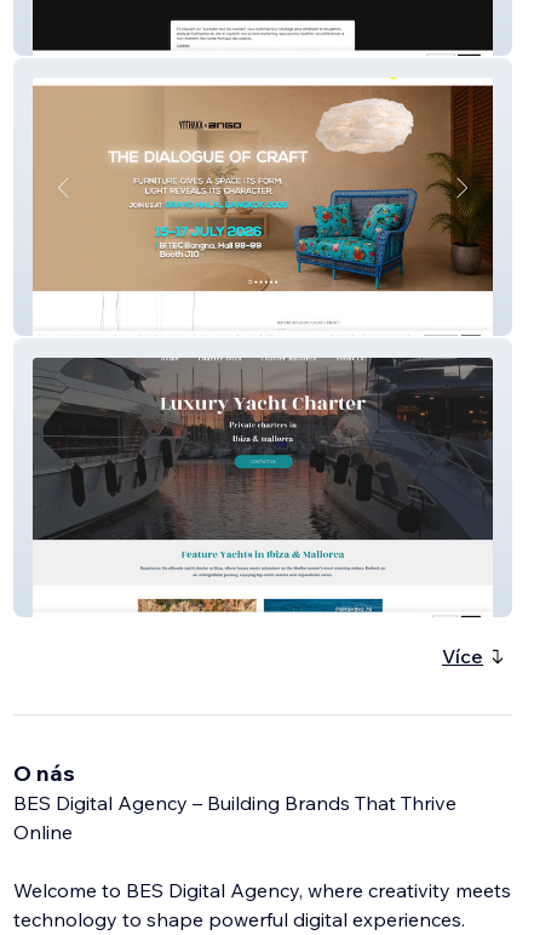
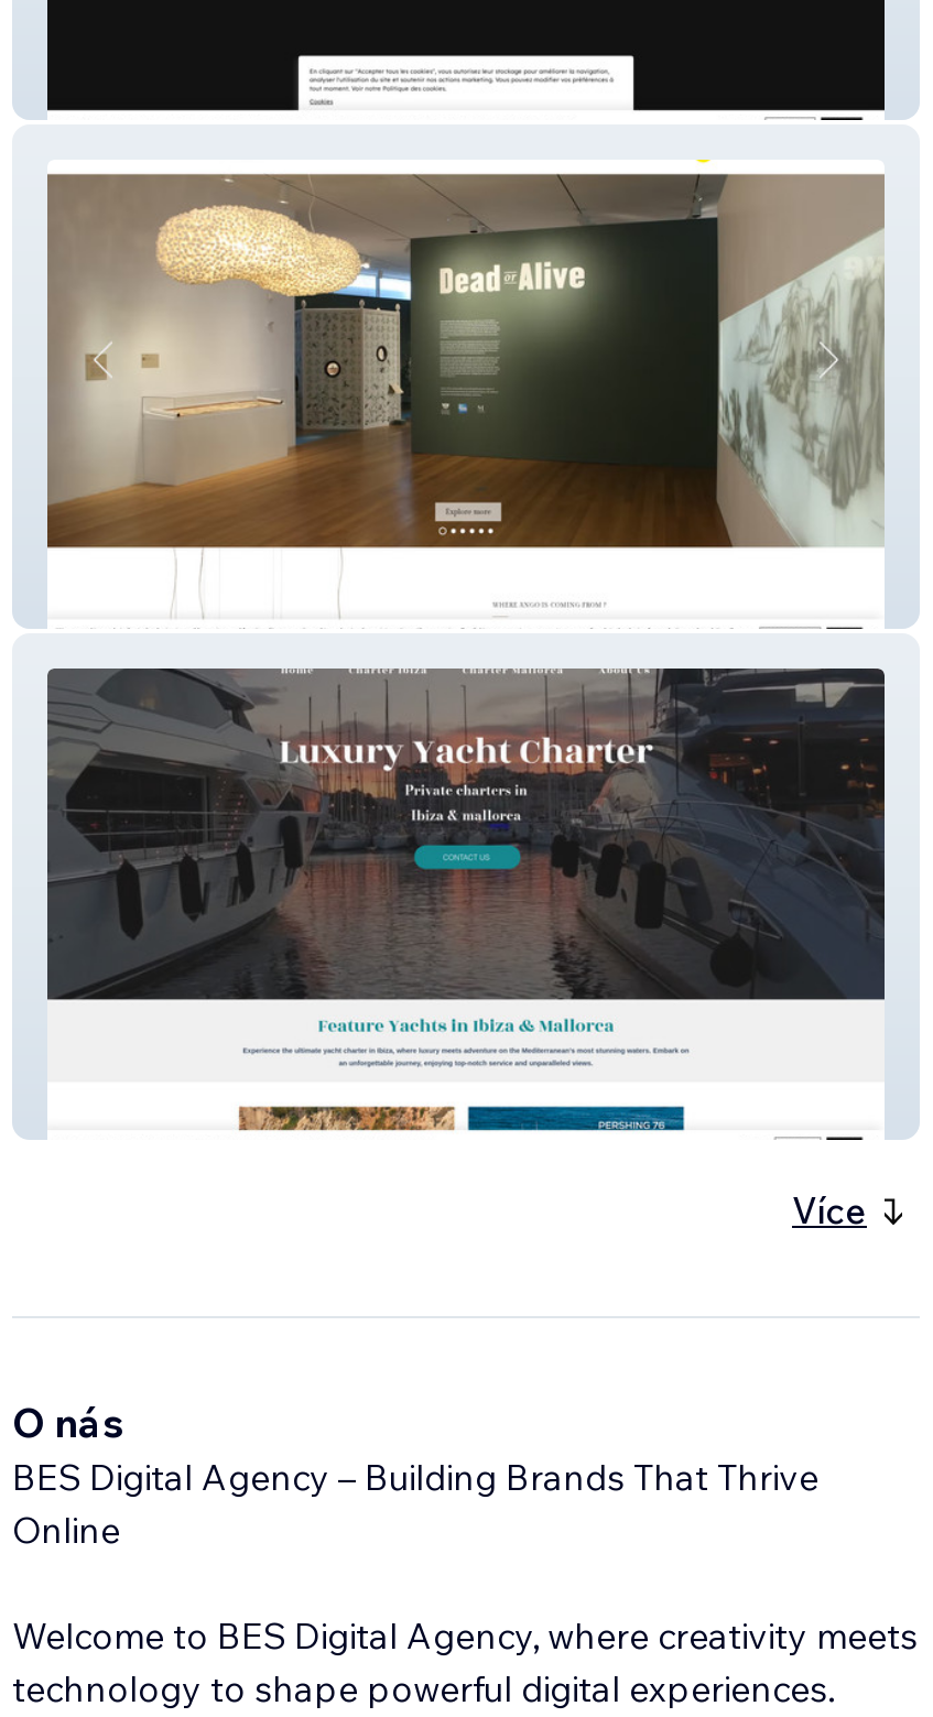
[33,85,494,292] [image] -> [47,173,885,547] [image]

